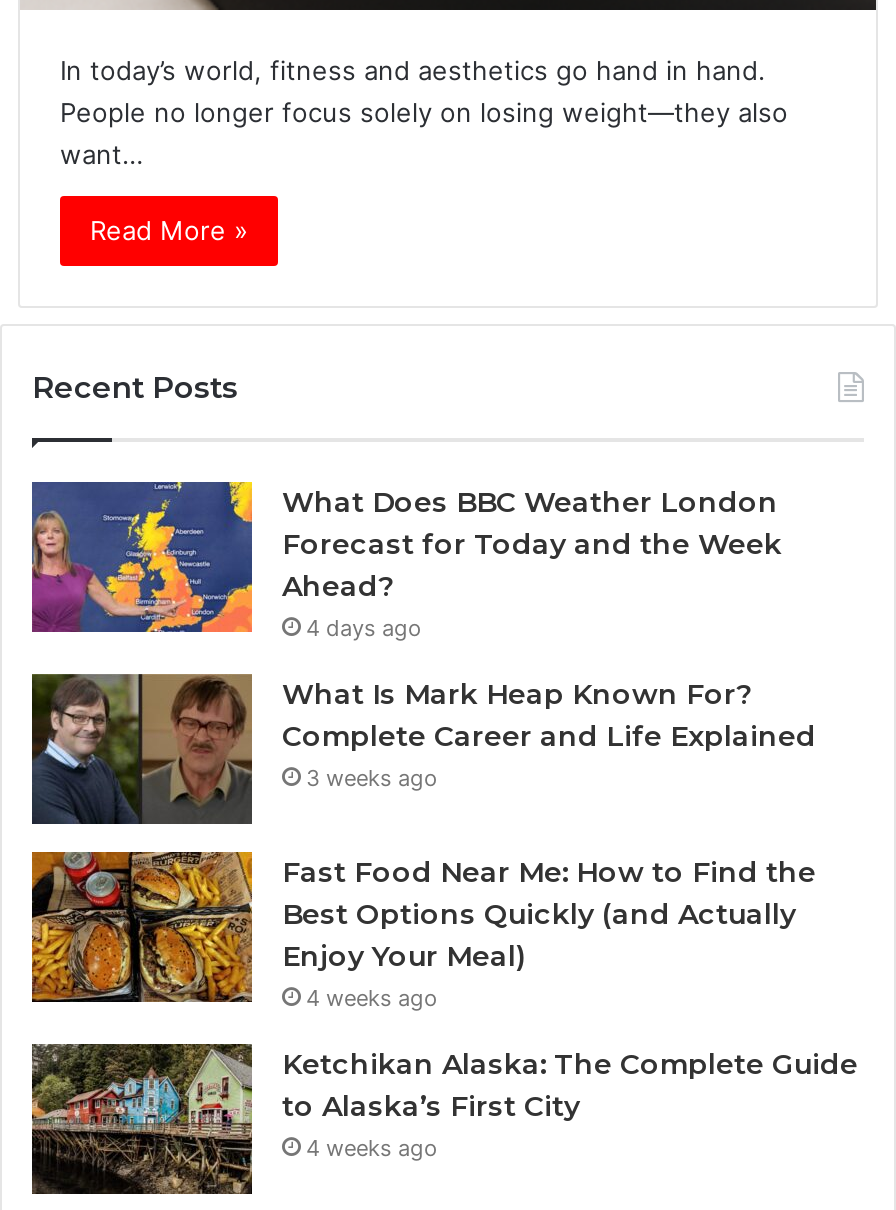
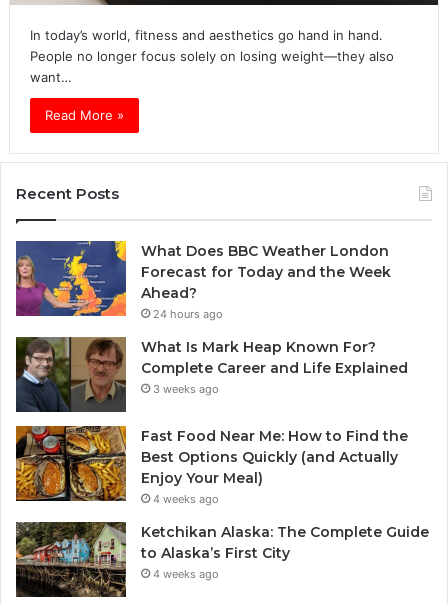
[306,614,422,642] 4 days ago -> [153,307,223,321] 24 hours ago

